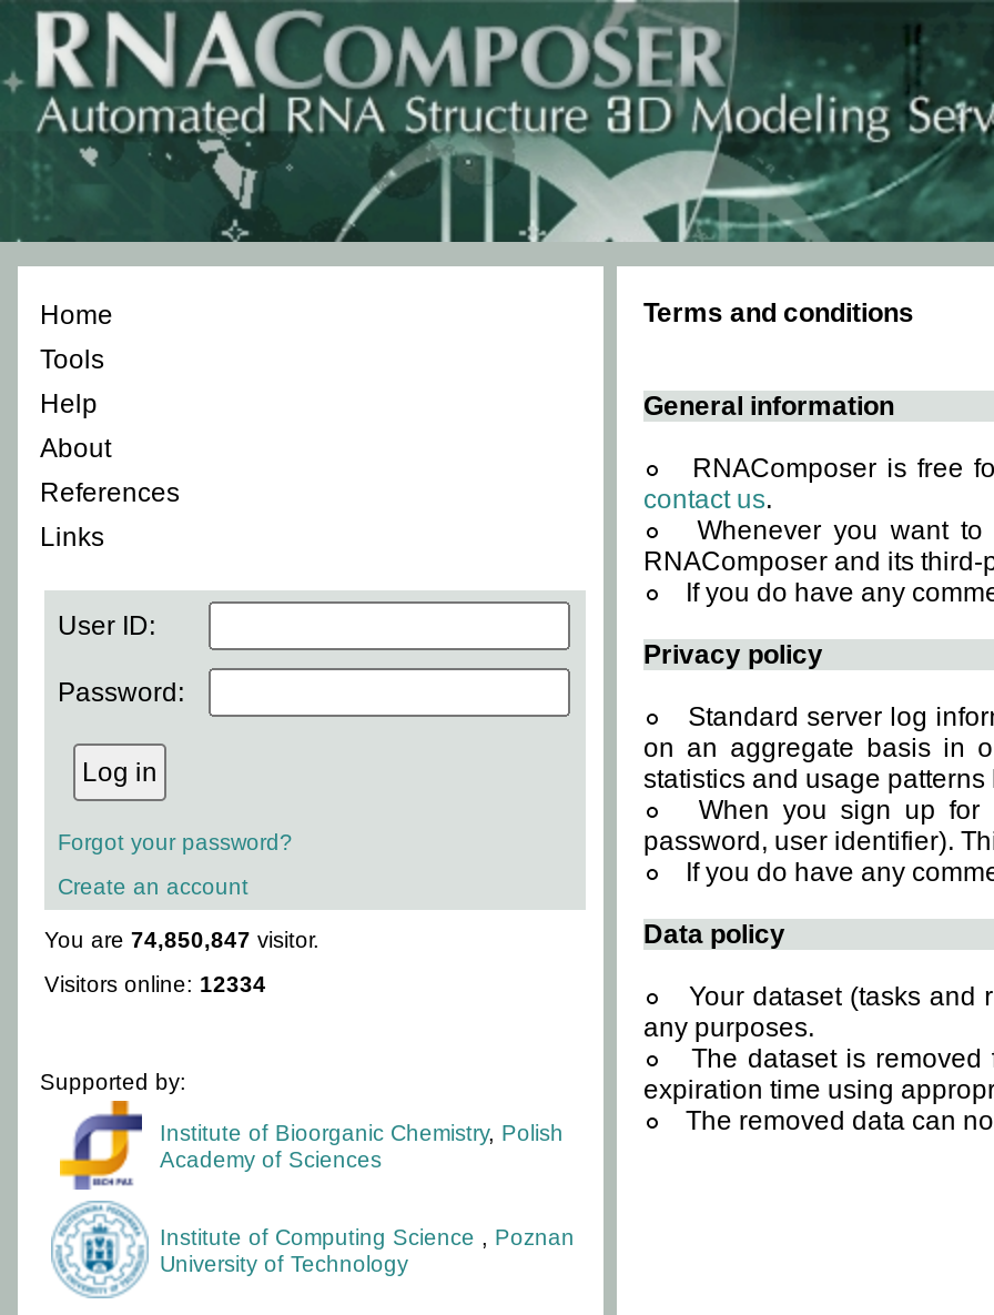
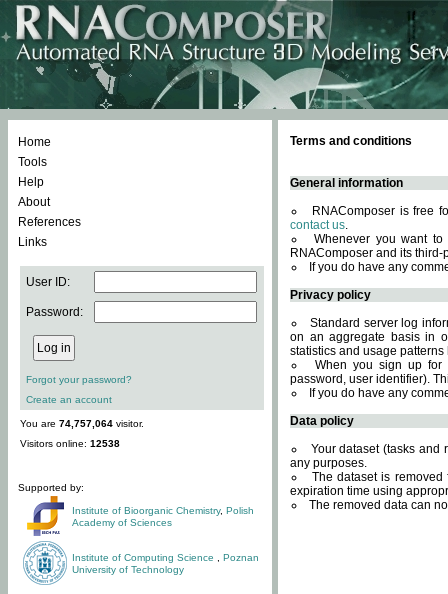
[44,928,319,952] You are 74,850,847 visitor. -> [20,418,144,429] You are 74,757,064 visitor.
[44,972,266,997] Visitors online: 12334 -> [20,438,120,449] Visitors online: 12538

